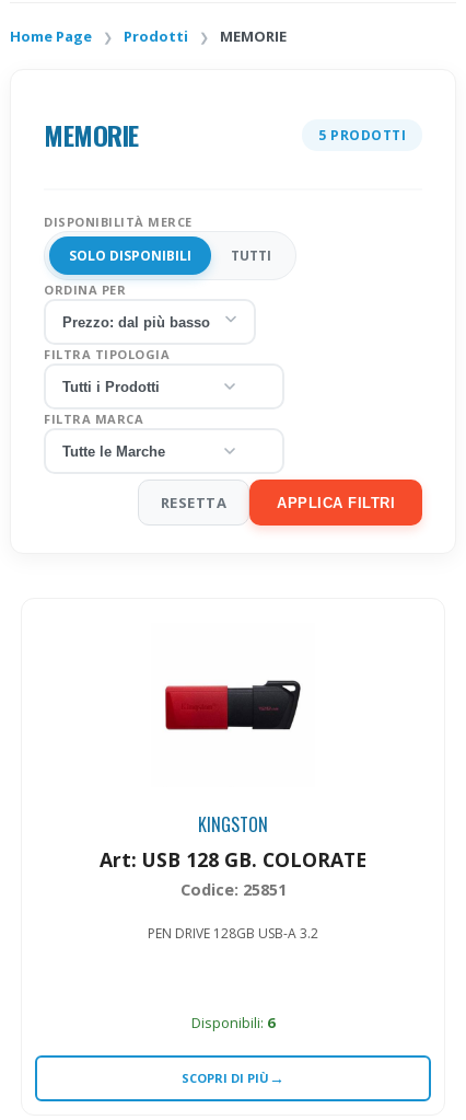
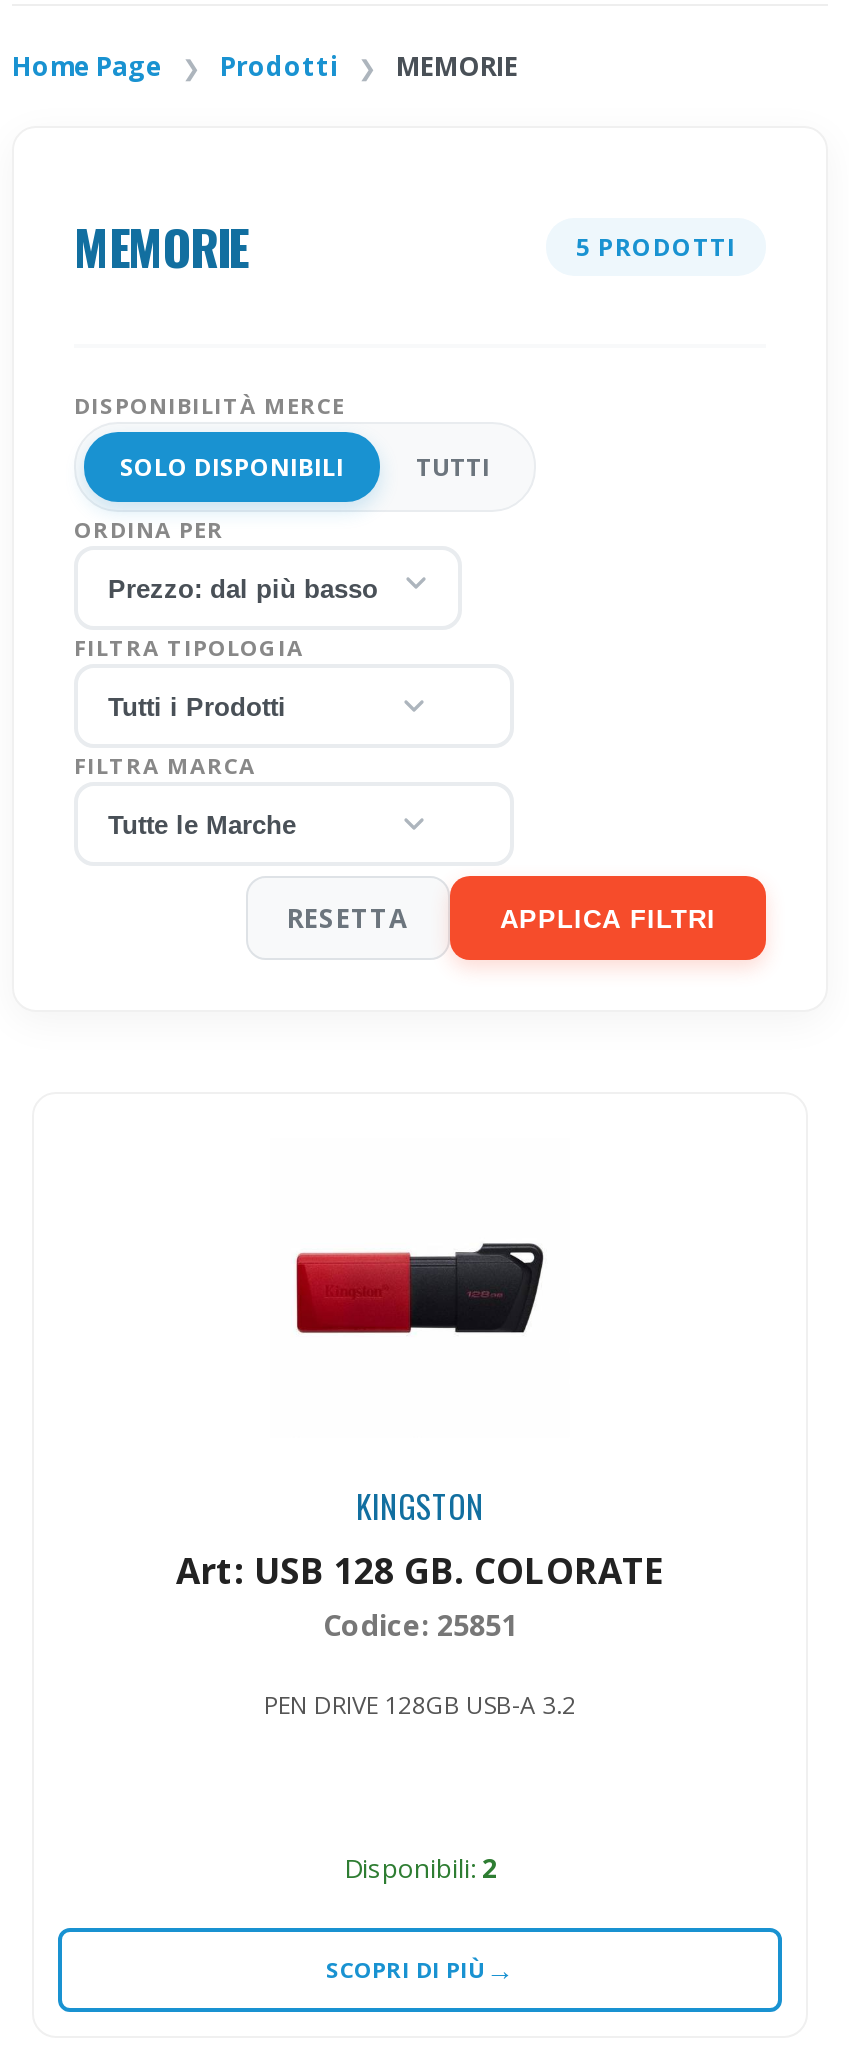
[191,1012,275,1032] Disponibili: 6 -> [344,1849,496,1885] Disponibili: 2

